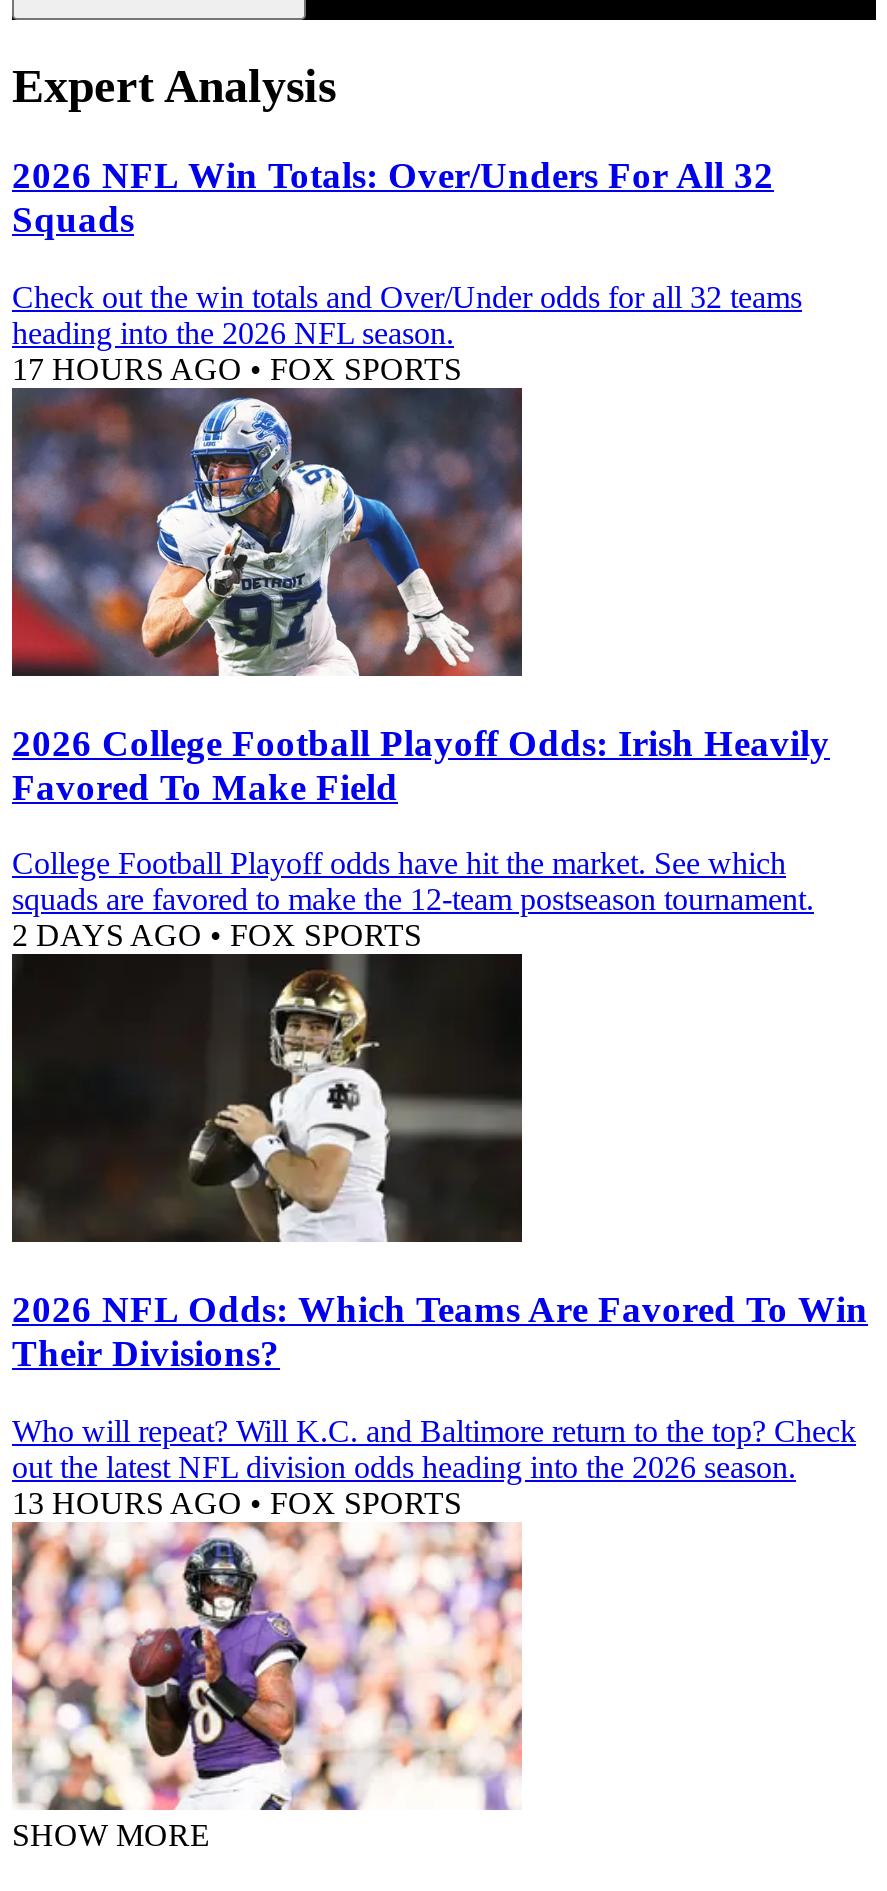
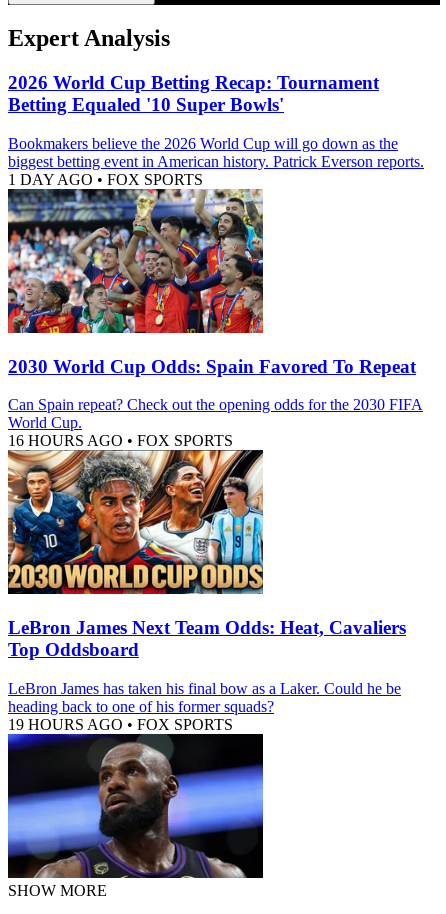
[12,154,774,240] 2026 NFL Win Totals: Over/Unders For All 32 | Squads -> [8,72,379,115] 2026 World Cup Betting Recap: Tournament | Betting Equaled '10 Super Bowls'
[12,280,802,386] Check out the win totals and Over/Under odds for all 32 teams | heading into the 2026 NFL season. | 17 HOURS AGO • FOX SPORTS -> [8,135,424,188] Bookmakers believe the 2026 World Cup will go down as the | biggest betting event in American history. Patrick Everson reports. | 1 DAY AGO • FOX SPORTS
[10,408,830,807] [image] | 2026 College Football Playoff Odds: Irish Heavily | Favored To Make Field -> [7,189,416,377] [image] | 2030 World Cup Odds: Spain Favored To Repeat
[12,847,814,953] College Football Playoff odds have hit the market. See which | squads are favored to make the 12-team postseason tournament. | 2 DAYS AGO • FOX SPORTS -> [8,396,423,449] Can Spain repeat? Check out the opening odds for the 2030 FIFA | World Cup. | 16 HOURS AGO • FOX SPORTS
[10,956,868,1374] [image] | 2026 NFL Odds: Which Teams Are Favored To Win | Their Divisions? -> [7,461,406,660] [image] | LeBron James Next Team Odds: Heat, Cavaliers | Top Oddsboard
[12,1414,856,1520] Who will repeat? Will K.C. and Baltimore return to the top? Check | out the latest NFL division odds heading into the 2026 season. | 13 HOURS AGO • FOX SPORTS -> [8,680,401,733] LeBron James has taken his final bow as a Laker. Could he be | heading back to one of his former squads? | 19 HOURS AGO • FOX SPORTS
[10,1522,524,1812] [image] -> [7,744,264,879] [image]

